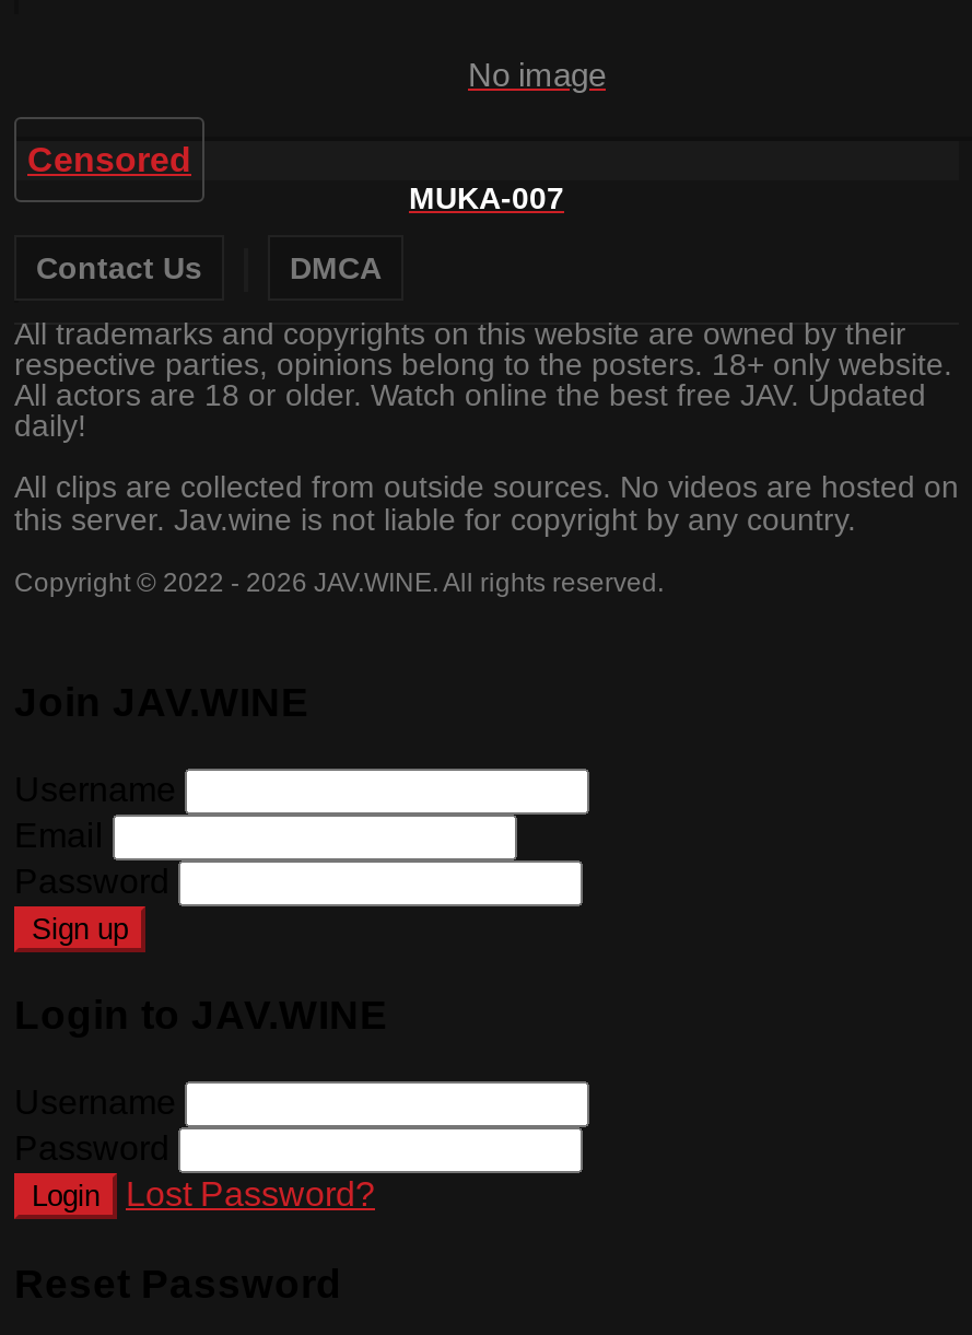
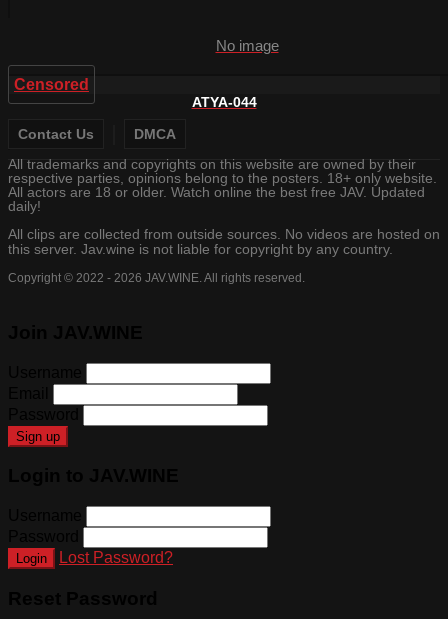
[409,181,564,216] MUKA-007 -> [191,94,256,110] ATYA-044

